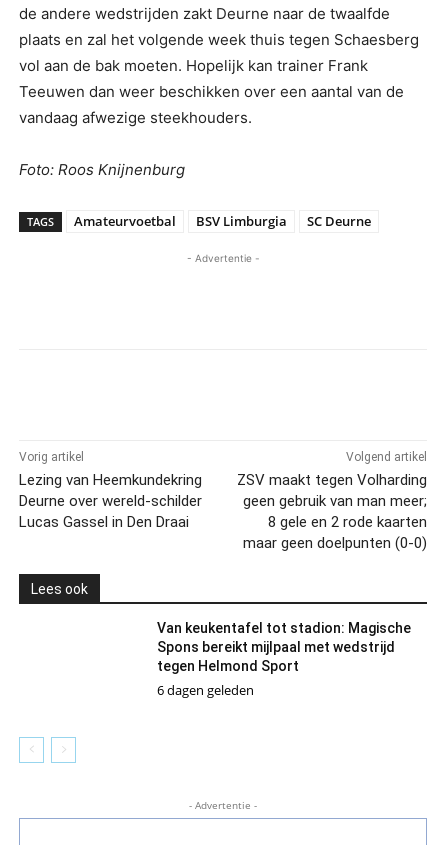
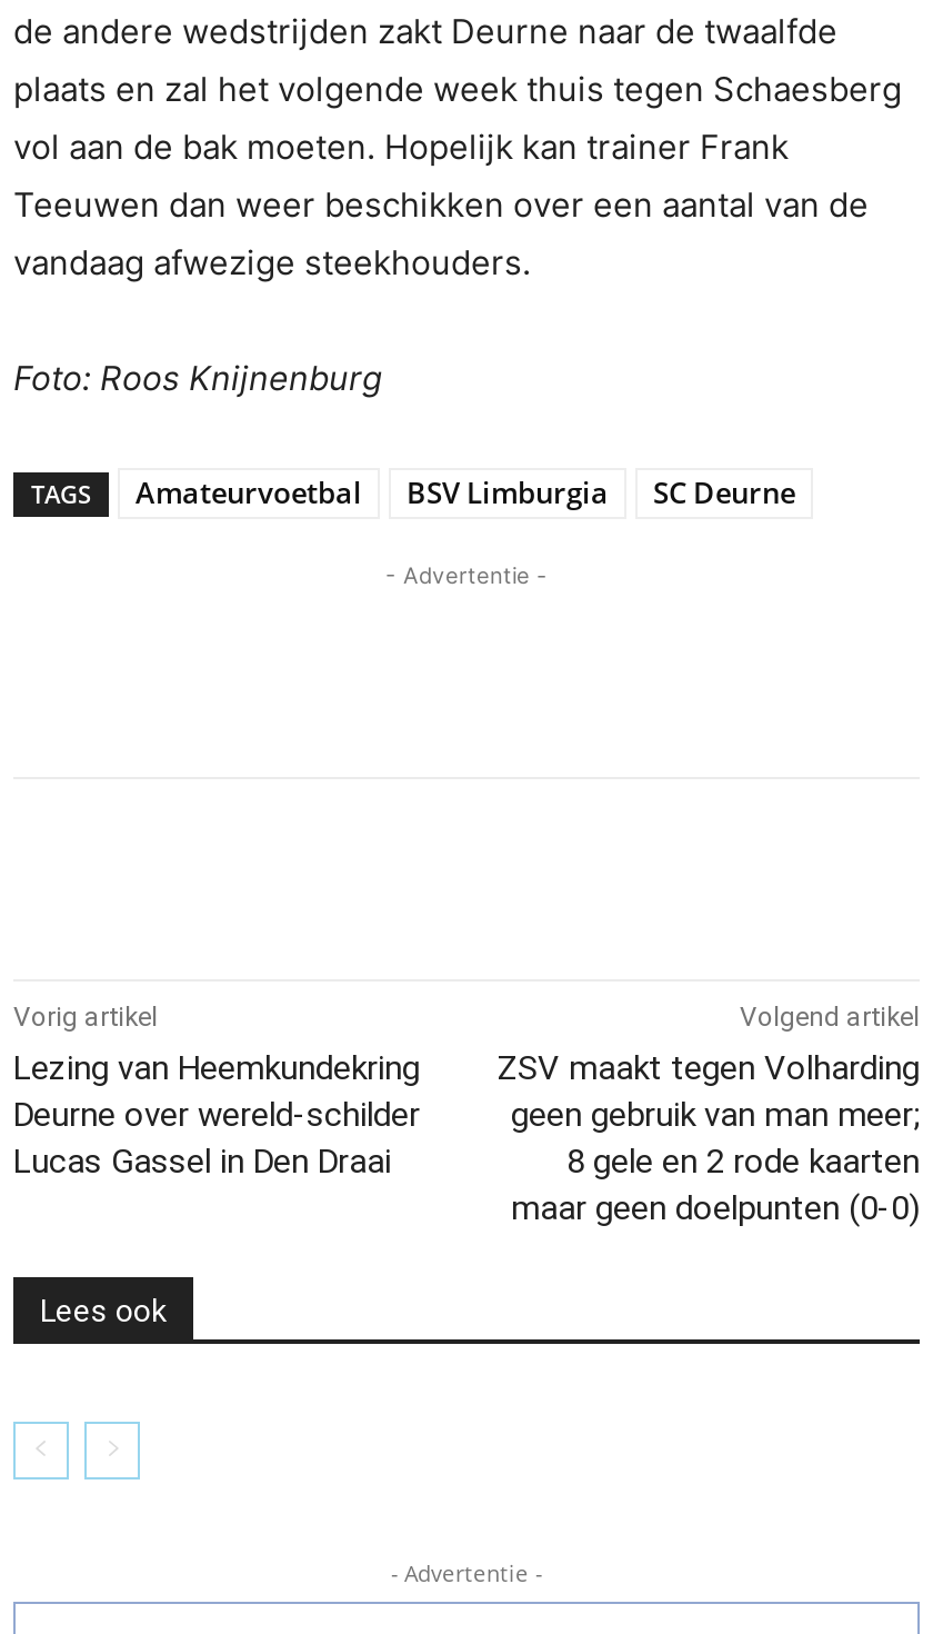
[157,620,411,699] Van keukentafel tot stadion: Magische | Spons bereikt mijlpaal met wedstrijd | tegen Helmond Sport | 6 dagen geleden -> none

